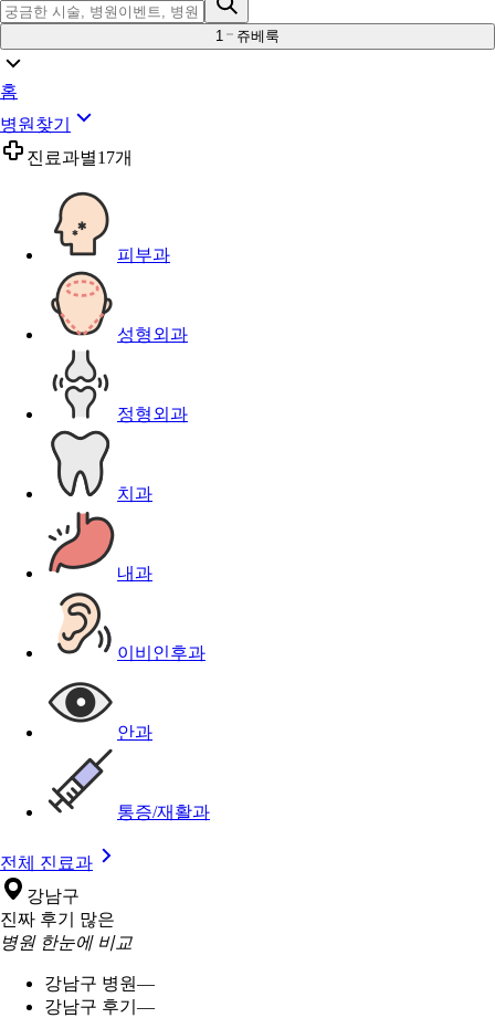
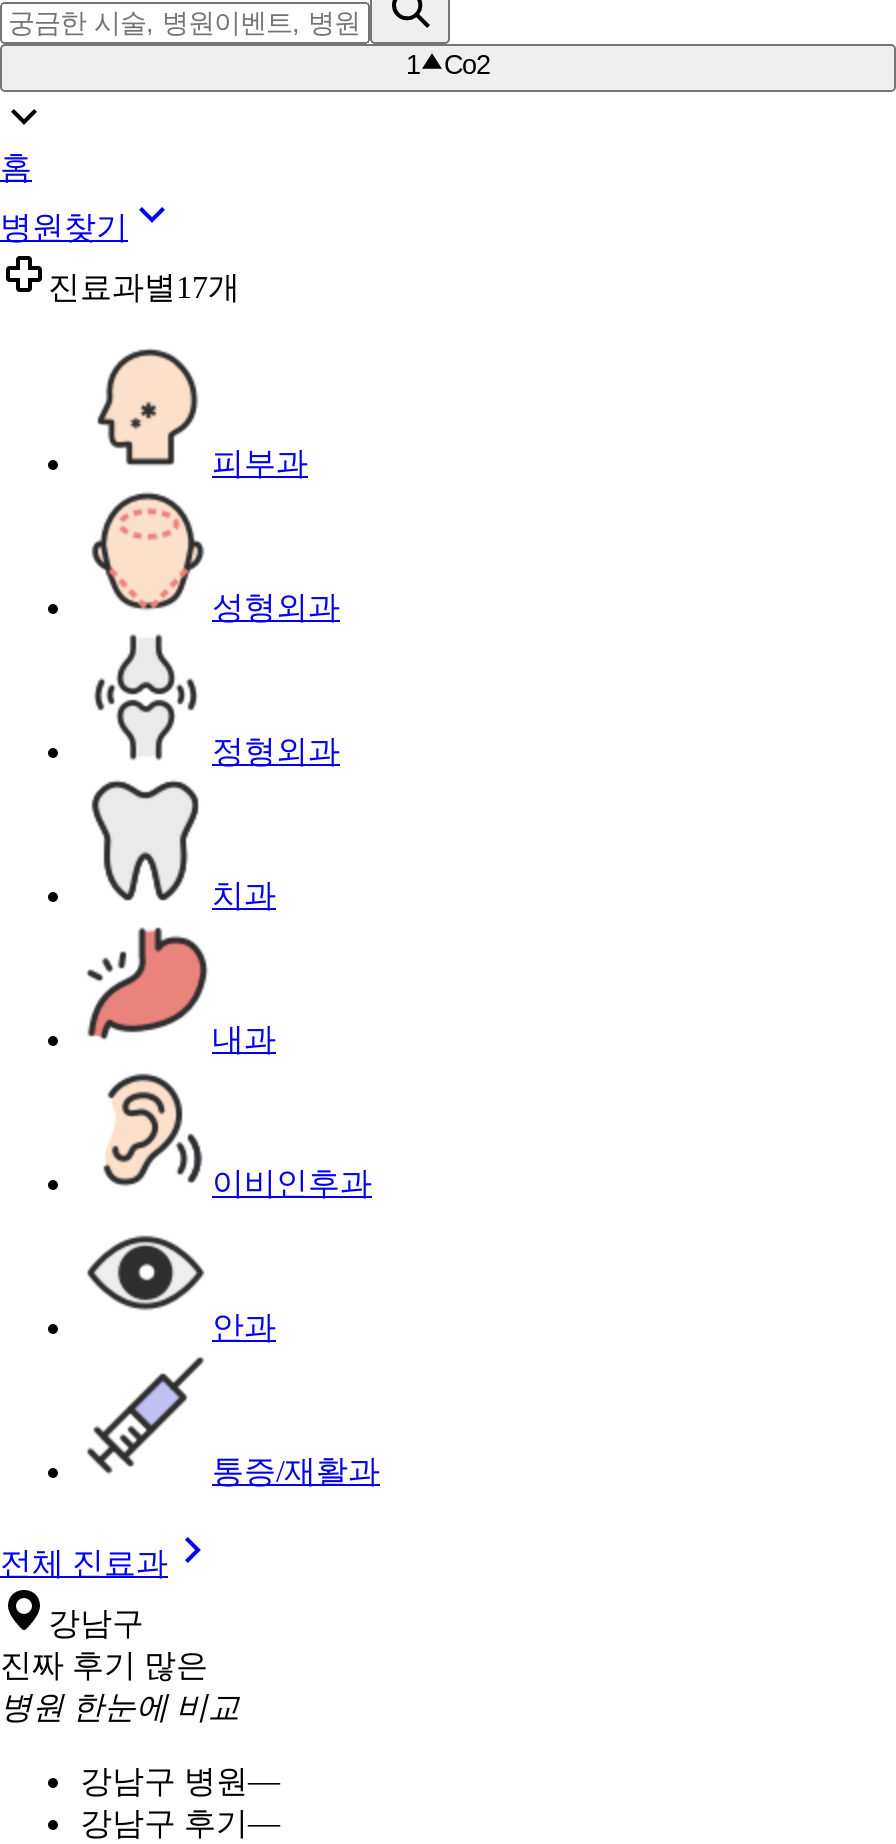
[236,28,280,44] 쥬베룩 -> [444,50,490,80] Co2

